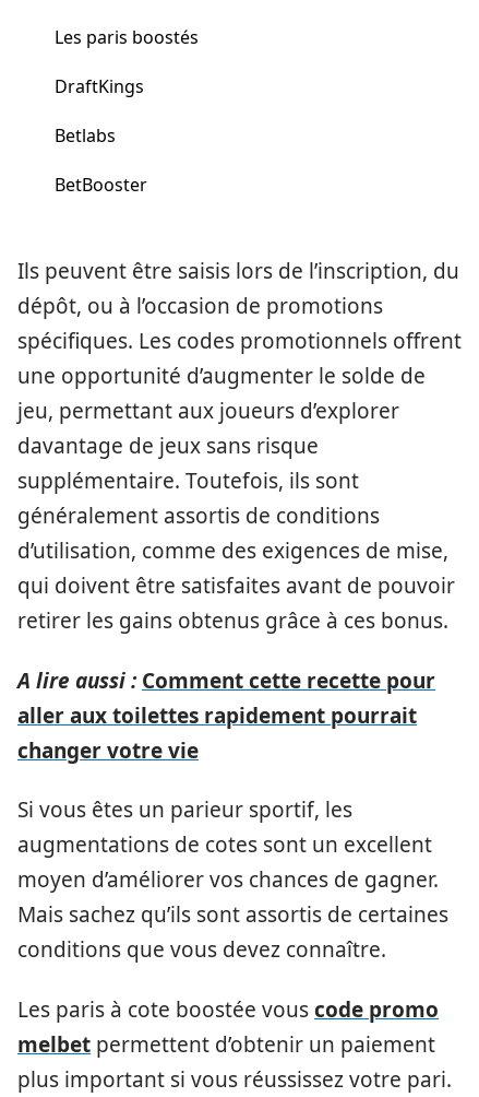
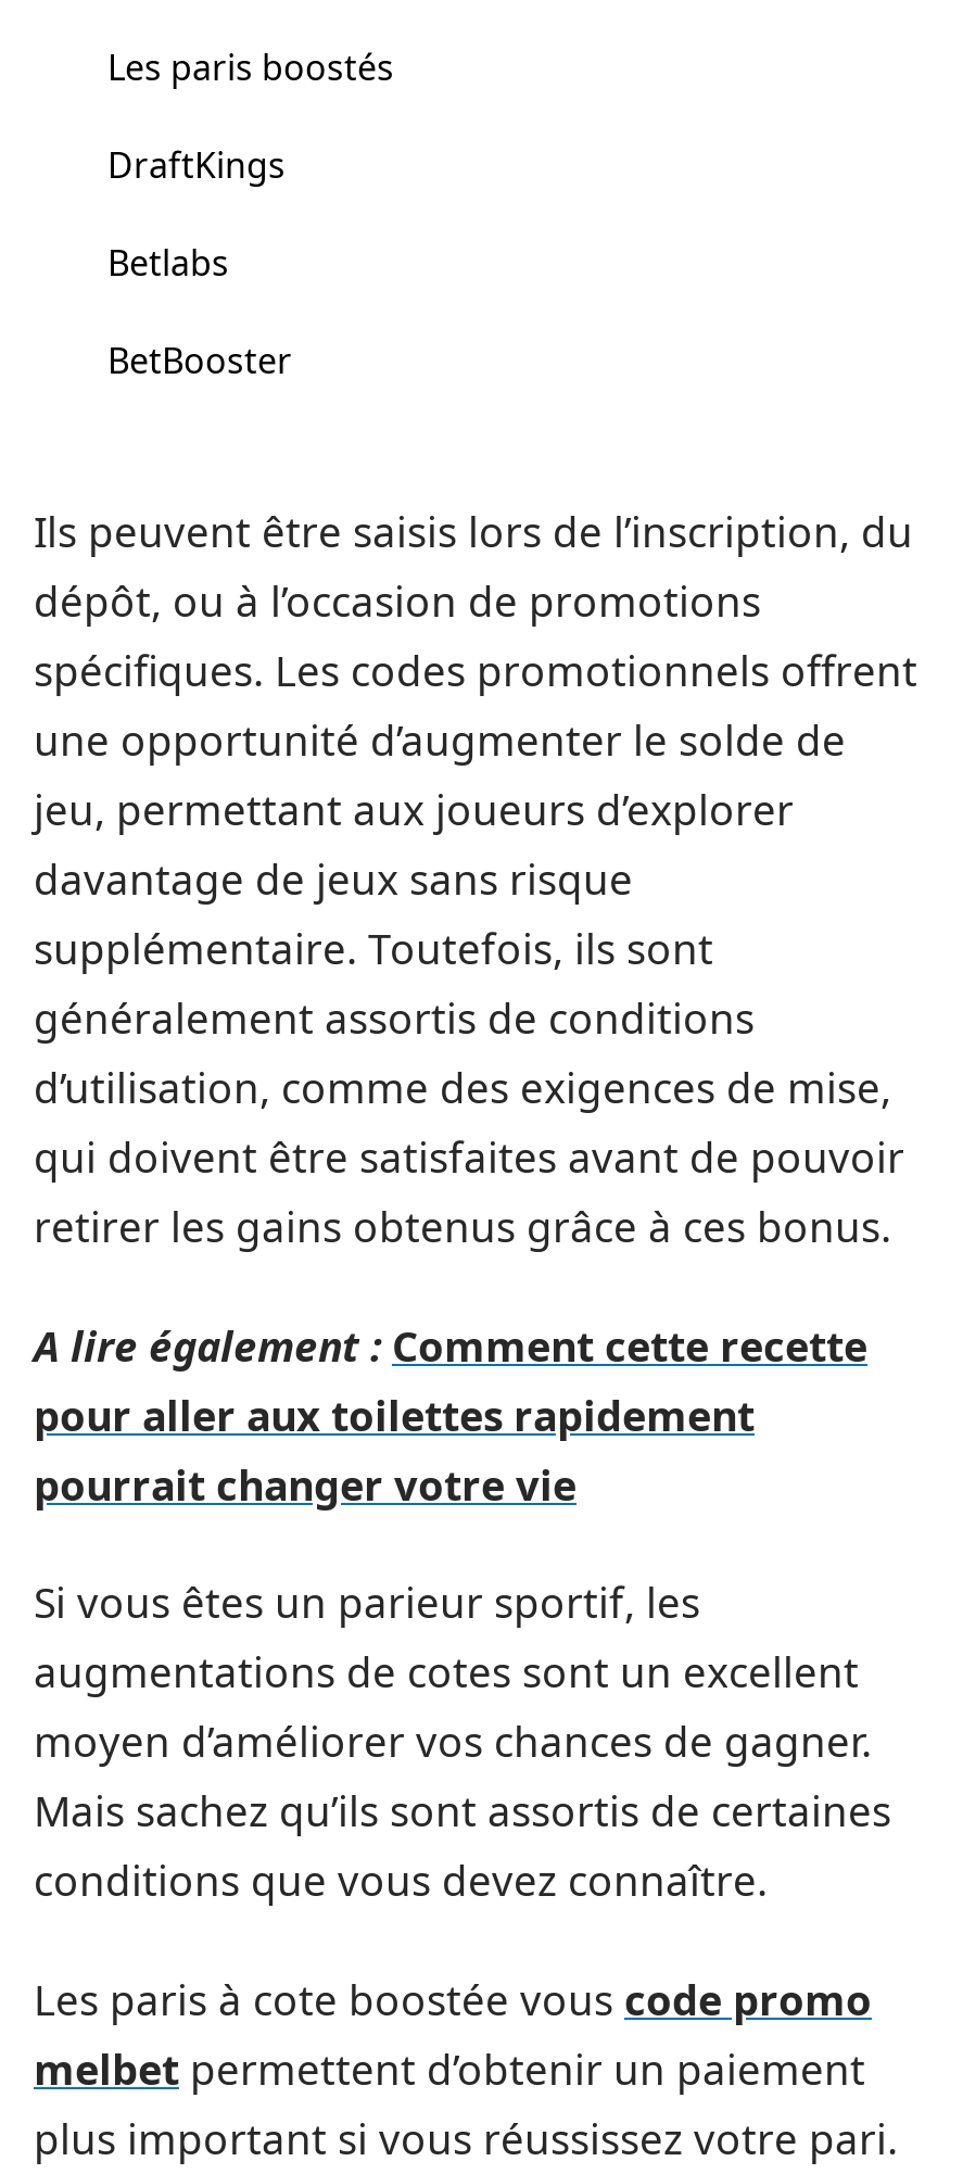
[17,666,435,764] A lire aussi : Comment cette recette pour | aller aux toilettes rapidement pourrait | changer votre vie -> [34,1317,867,1513] A lire également : Comment cette recette | pour aller aux toilettes rapidement | pourrait changer votre vie

